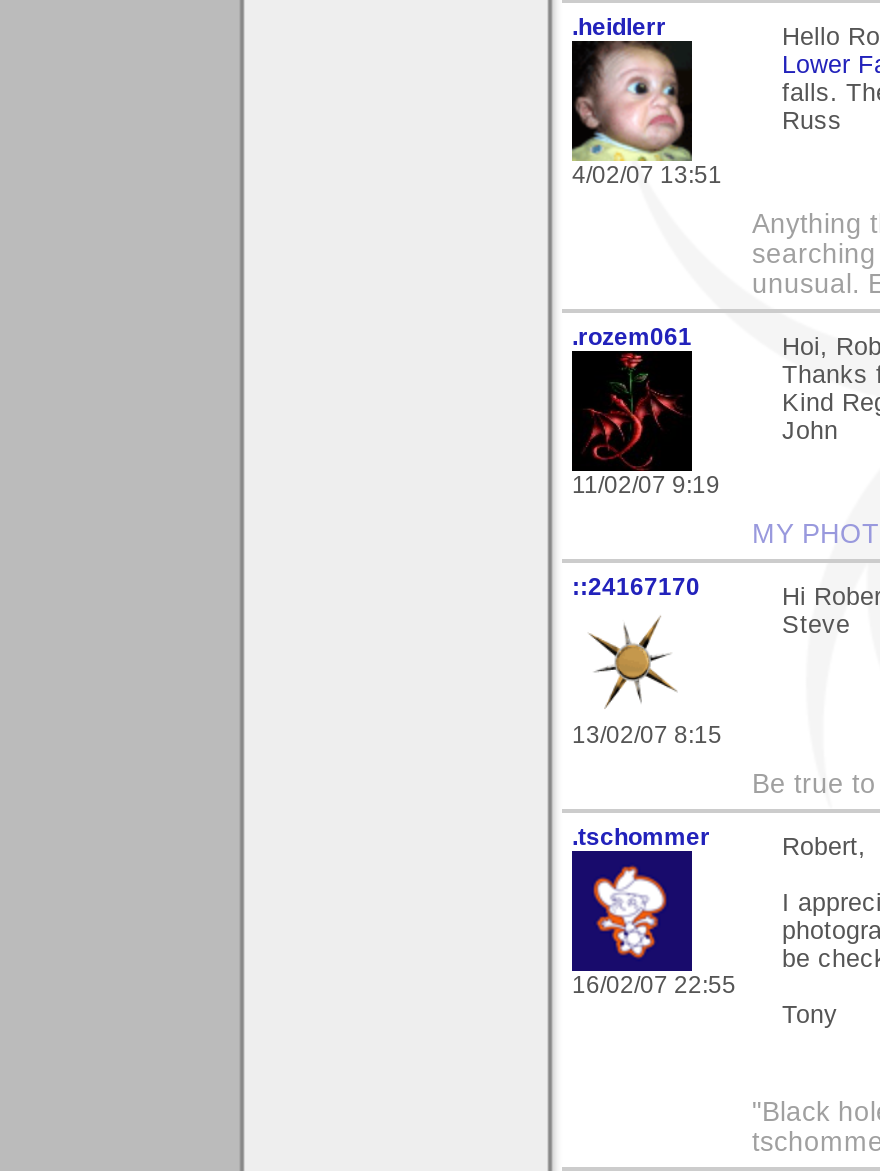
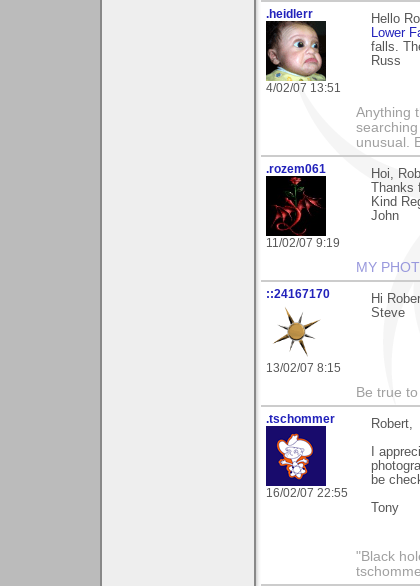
[590,617,676,707] [image] -> [274,308,319,355] [image]

